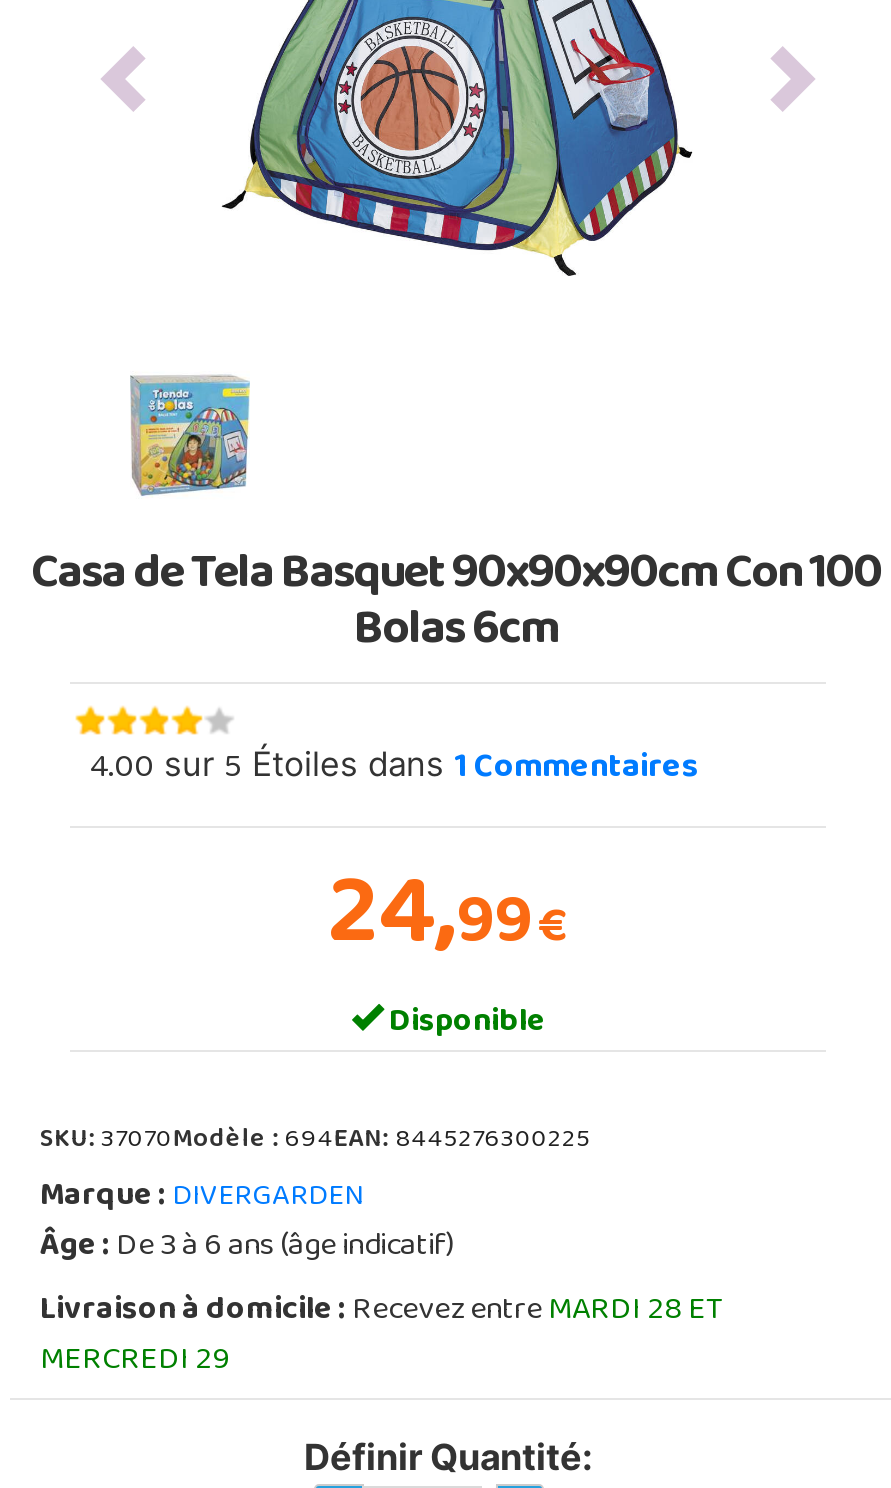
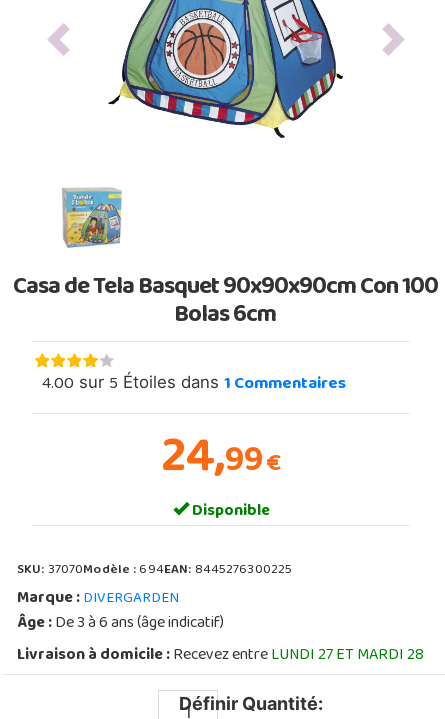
[40,1280,724,1394] Livraison à domicile : Recevez entreMARDI 28 ET | MERCREDI 29 -> [17,640,424,672] Livraison à domicile : Recevez entreLUNDI 27 ET MARDI 28

